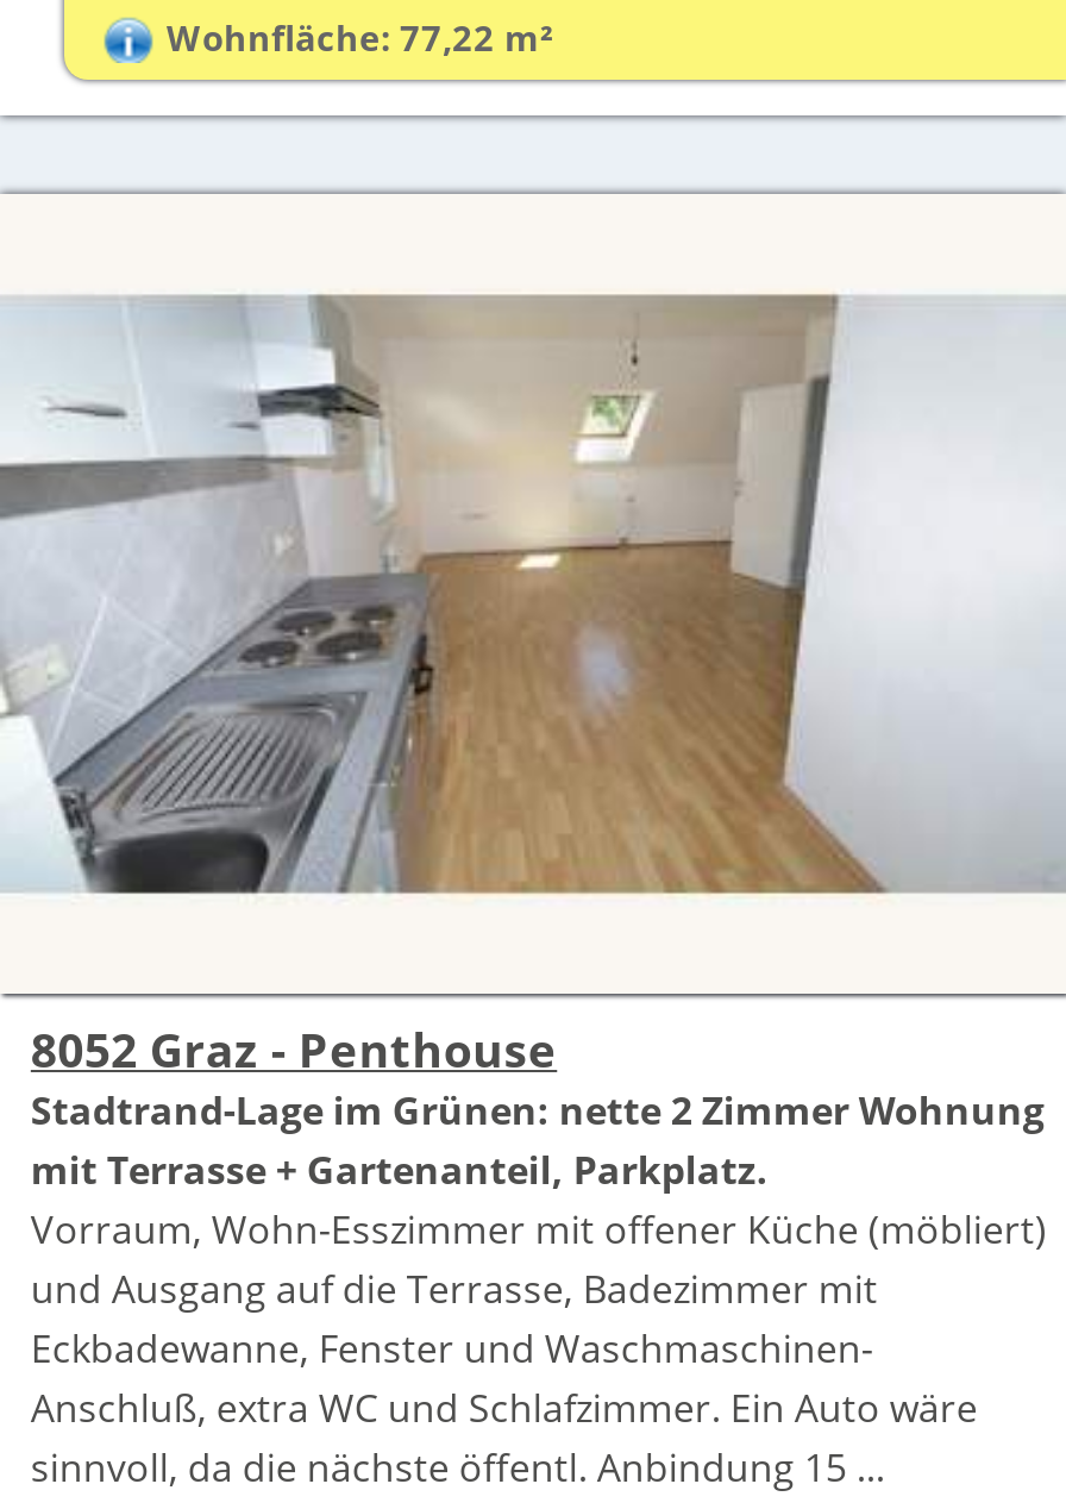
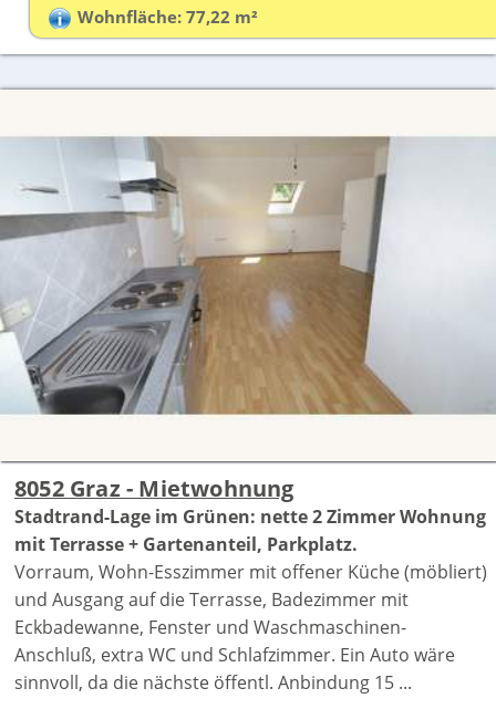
[31,1019,557,1083] 8052 Graz - Penthouse -> [14,474,294,503] 8052 Graz - Mietwohnung

